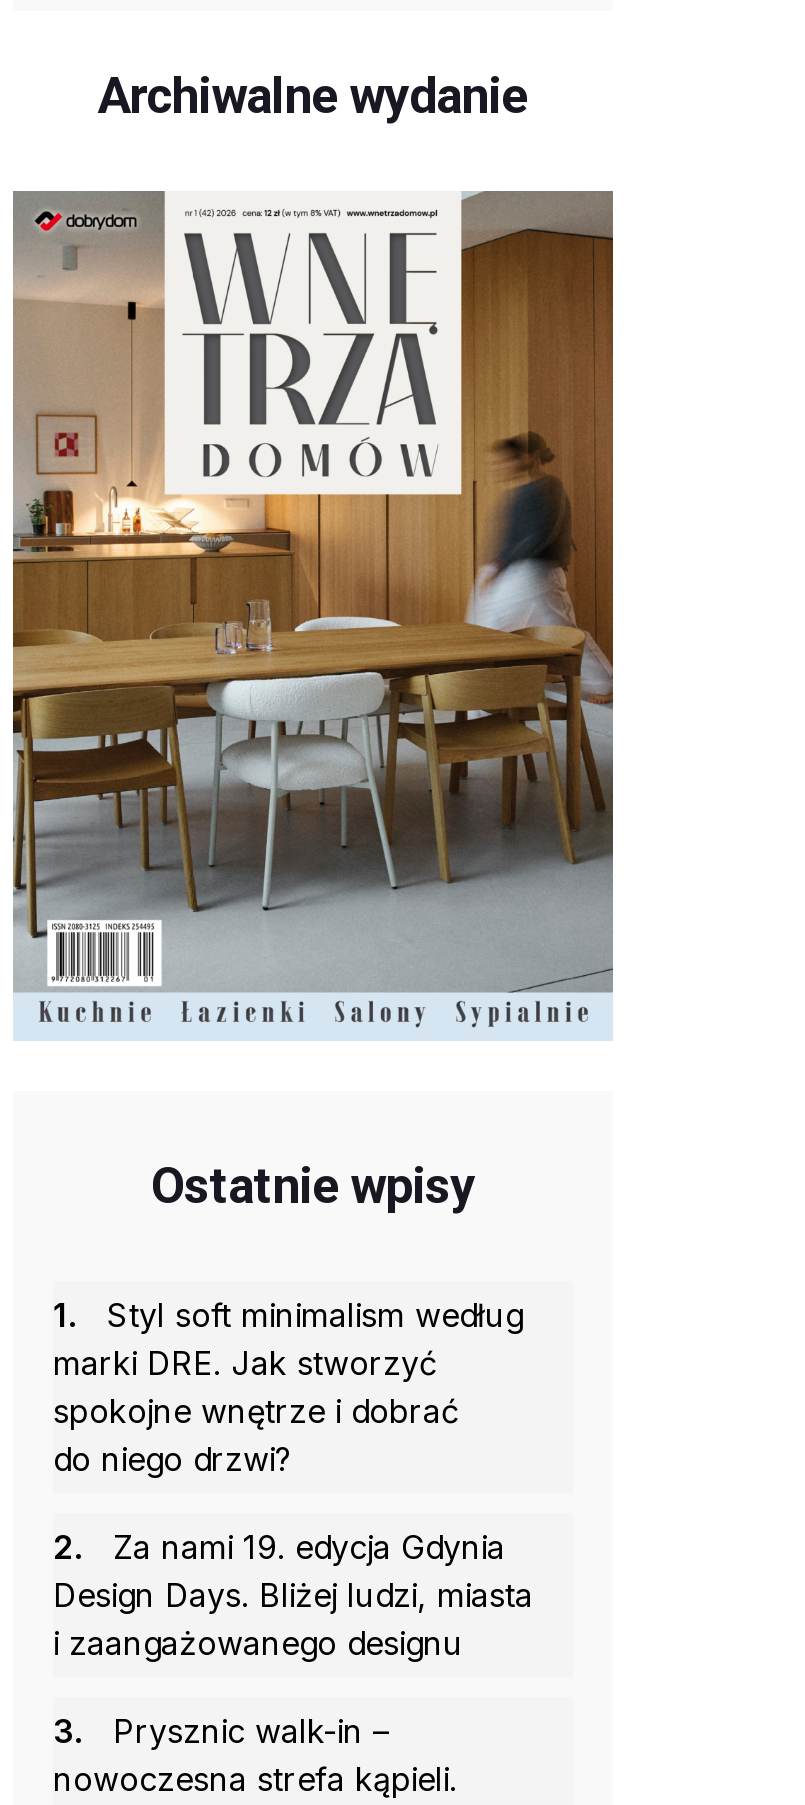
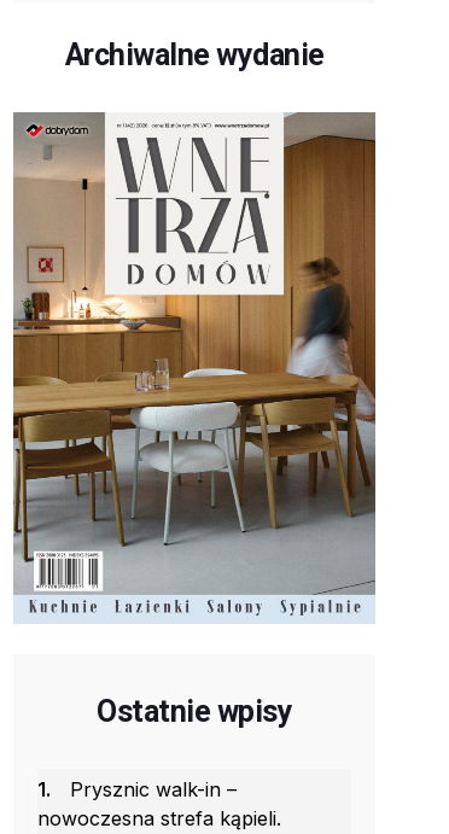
[53,1295,533,1751] 1. Styl soft minimalism według | marki DRE. Jak stworzyć | spokojne wnętrze i dobrać | do niego drzwi? | 2. Za nami 19. edycja Gdynia | Design Days. Bliżej ludzi, miasta | i zaangażowanego designu | 3. Prysznic walk-in – -> [37,777,237,802] 1. Prysznic walk-in –

